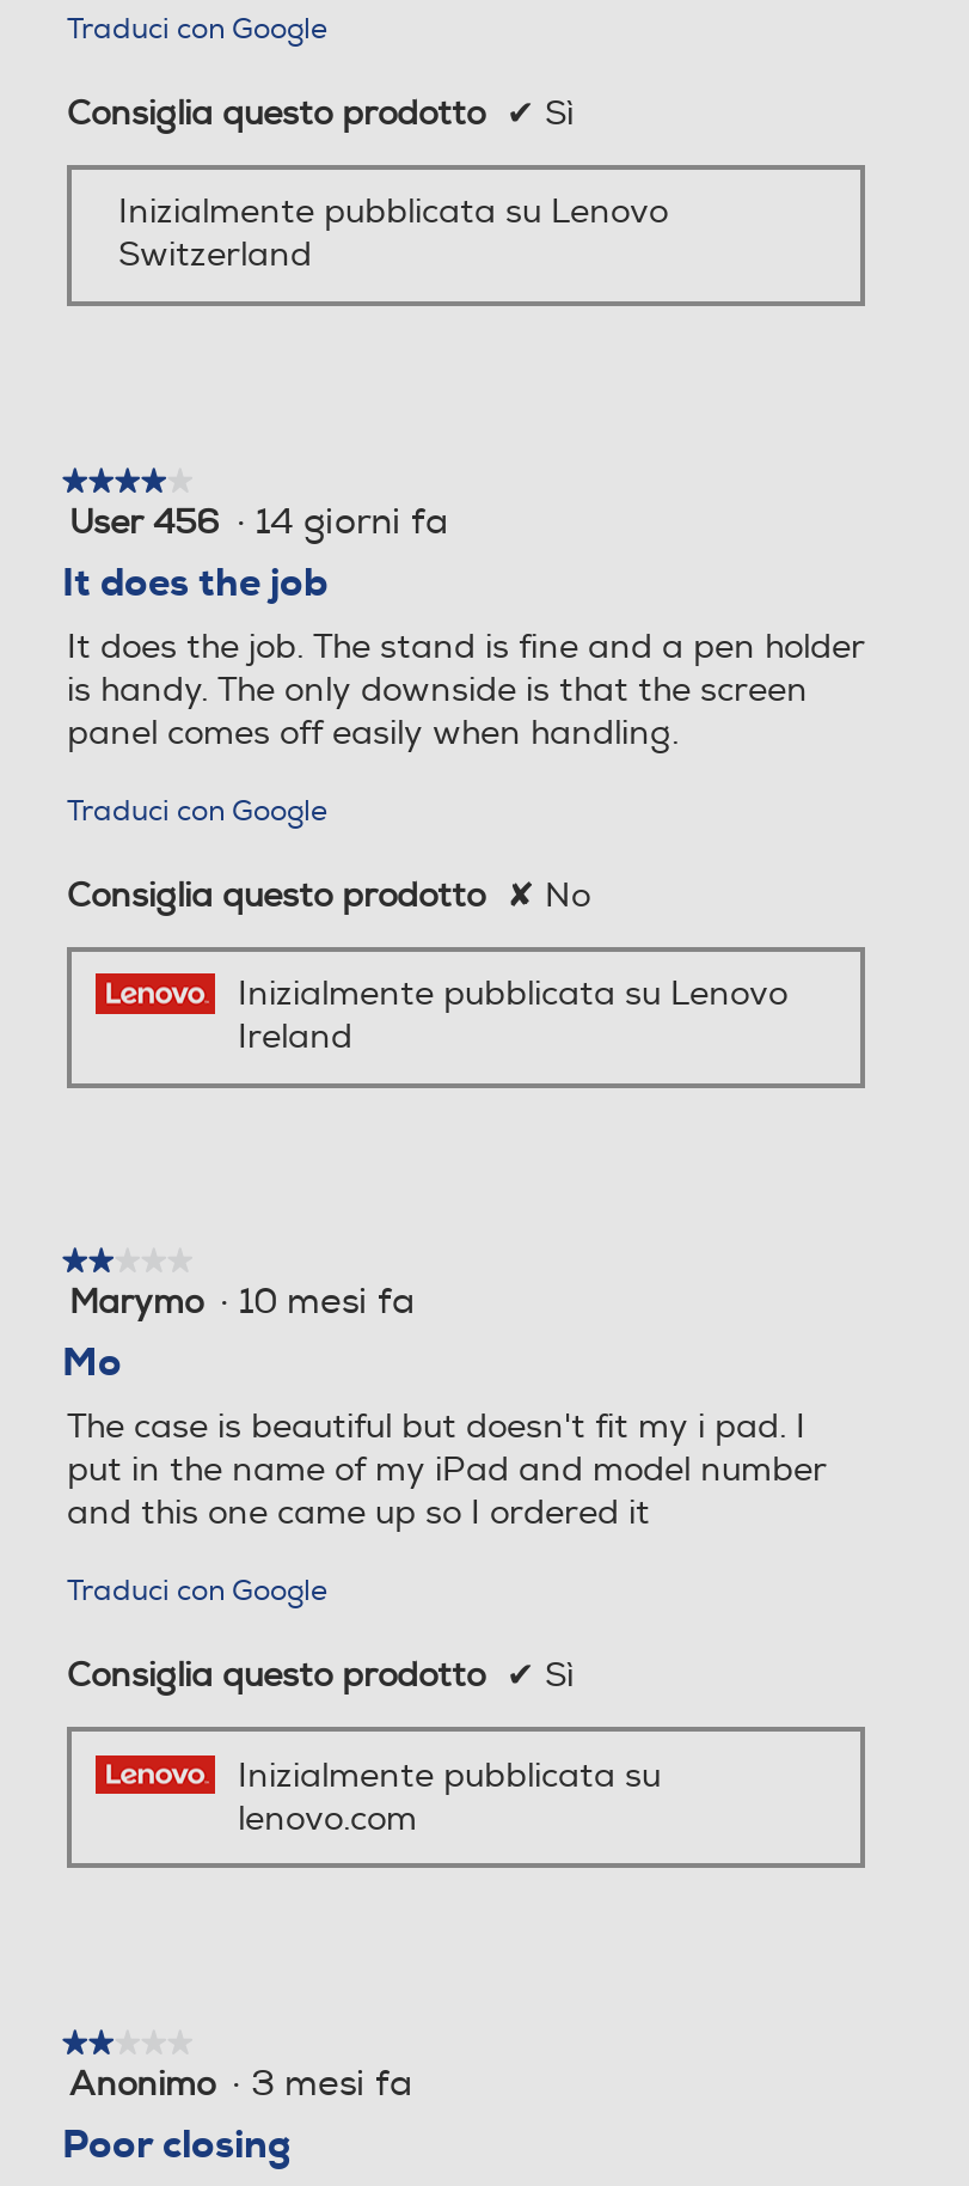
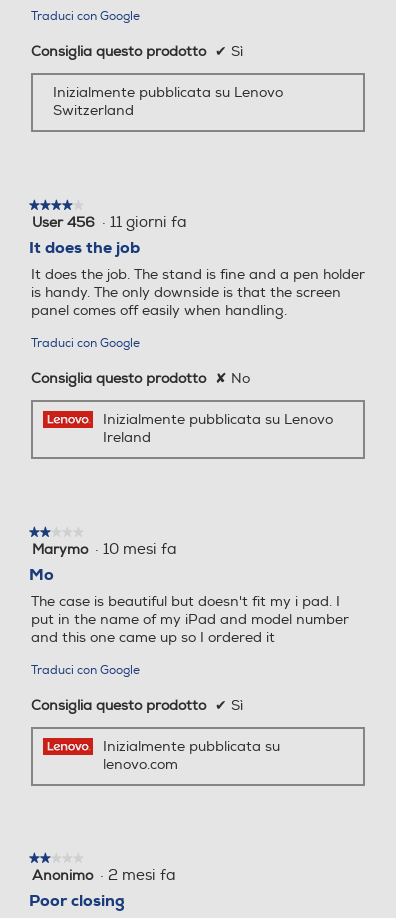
[69,499,468,545] User 456 · 14 giorni fa -> [32,213,195,232] User 456 · 11 giorni fa
[69,2063,433,2108] Anonimo · 3 mesi fa -> [32,866,184,885] Anonimo · 2 mesi fa

